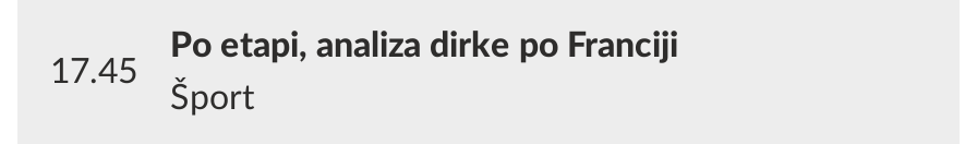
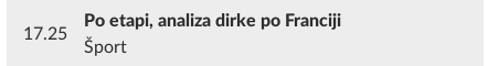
[50,55,137,89] 17.45 -> [23,25,67,43] 17.25

